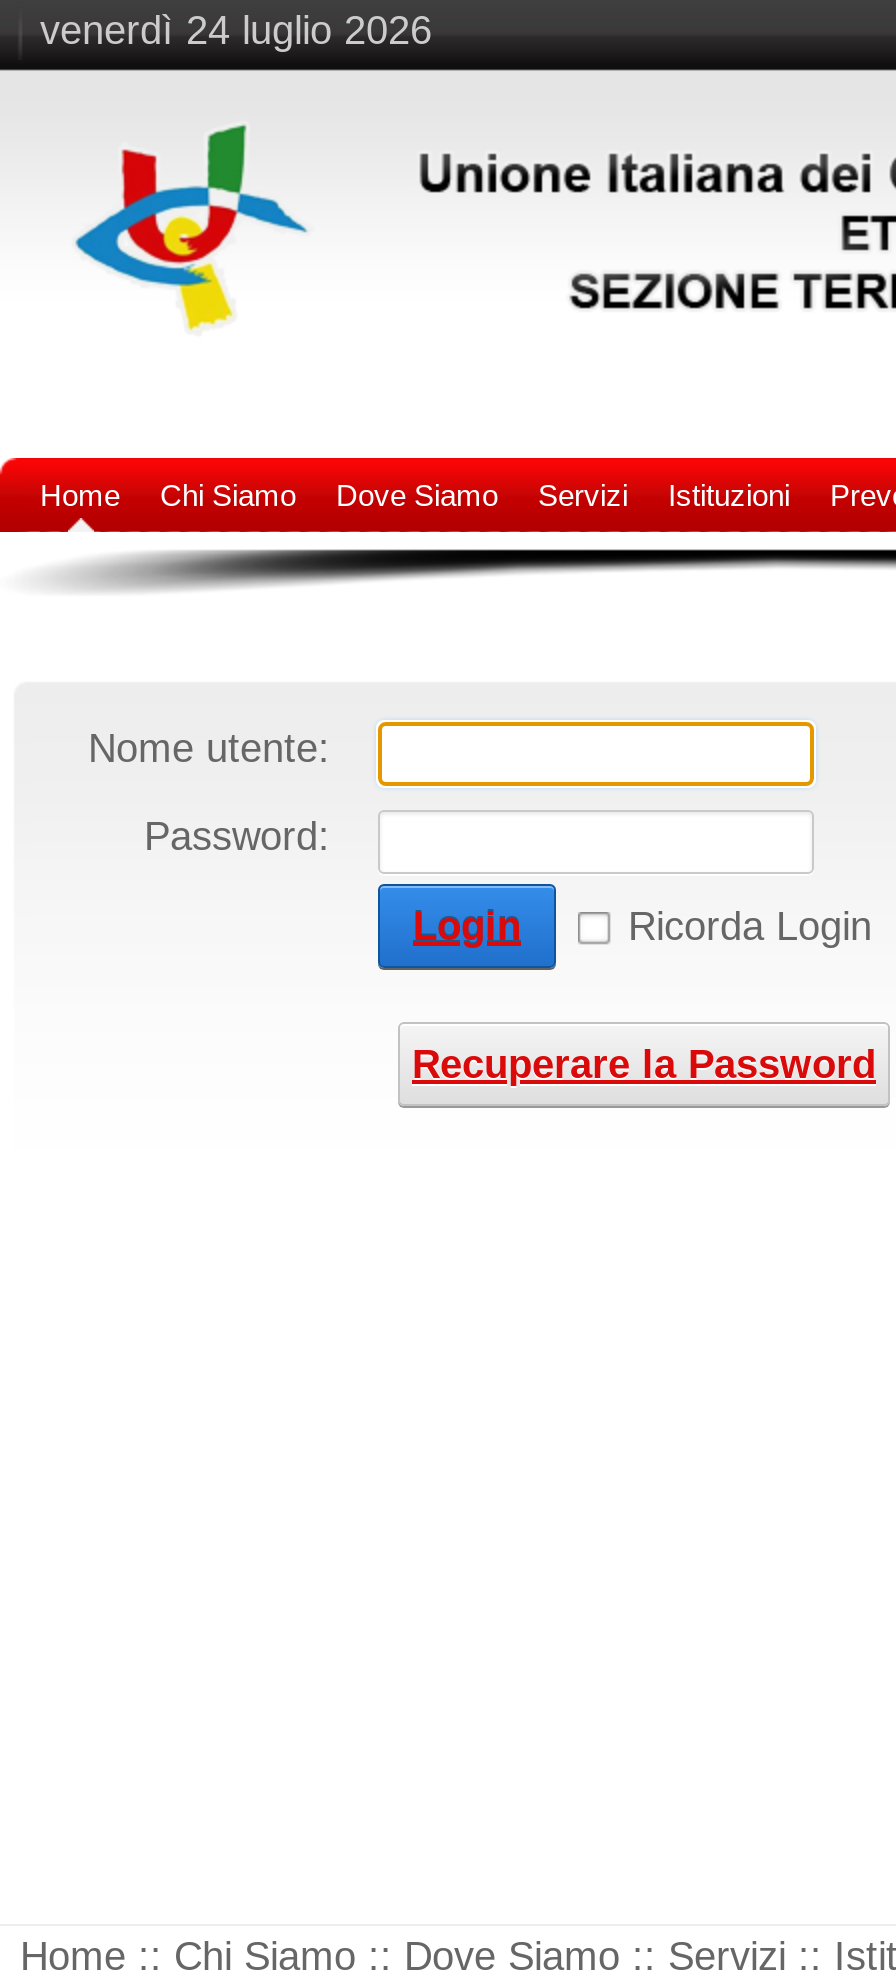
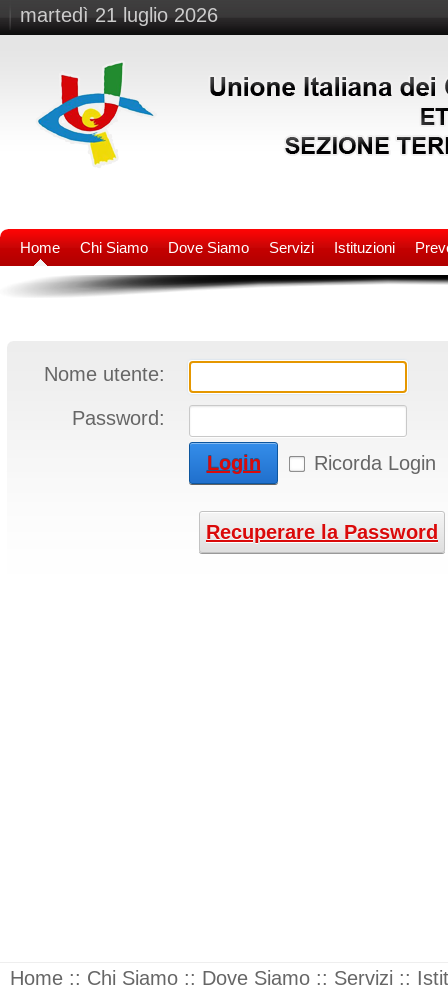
[40,8,432,52] venerdì 24 luglio 2026 -> [20,4,218,26] martedì 21 luglio 2026

